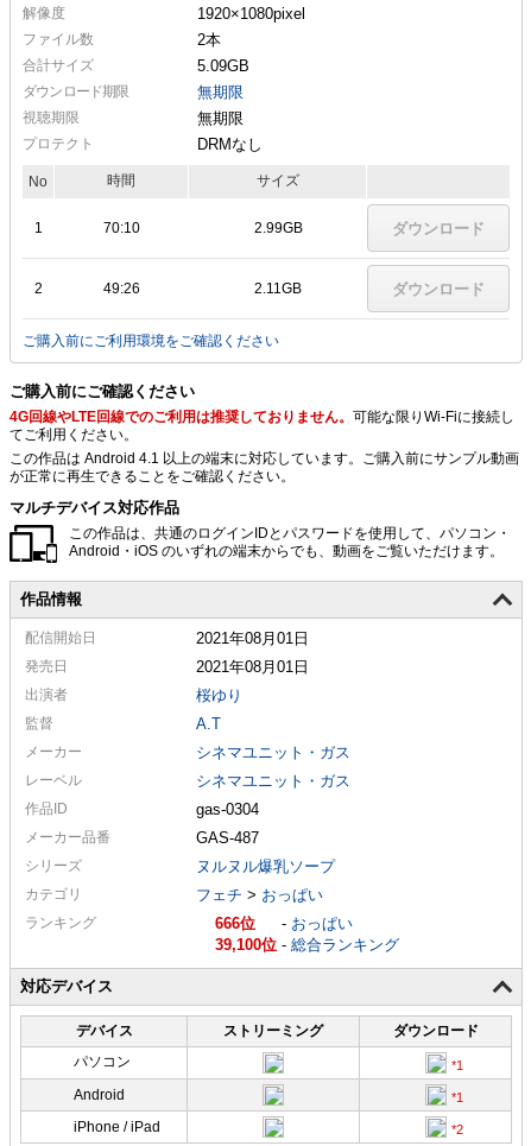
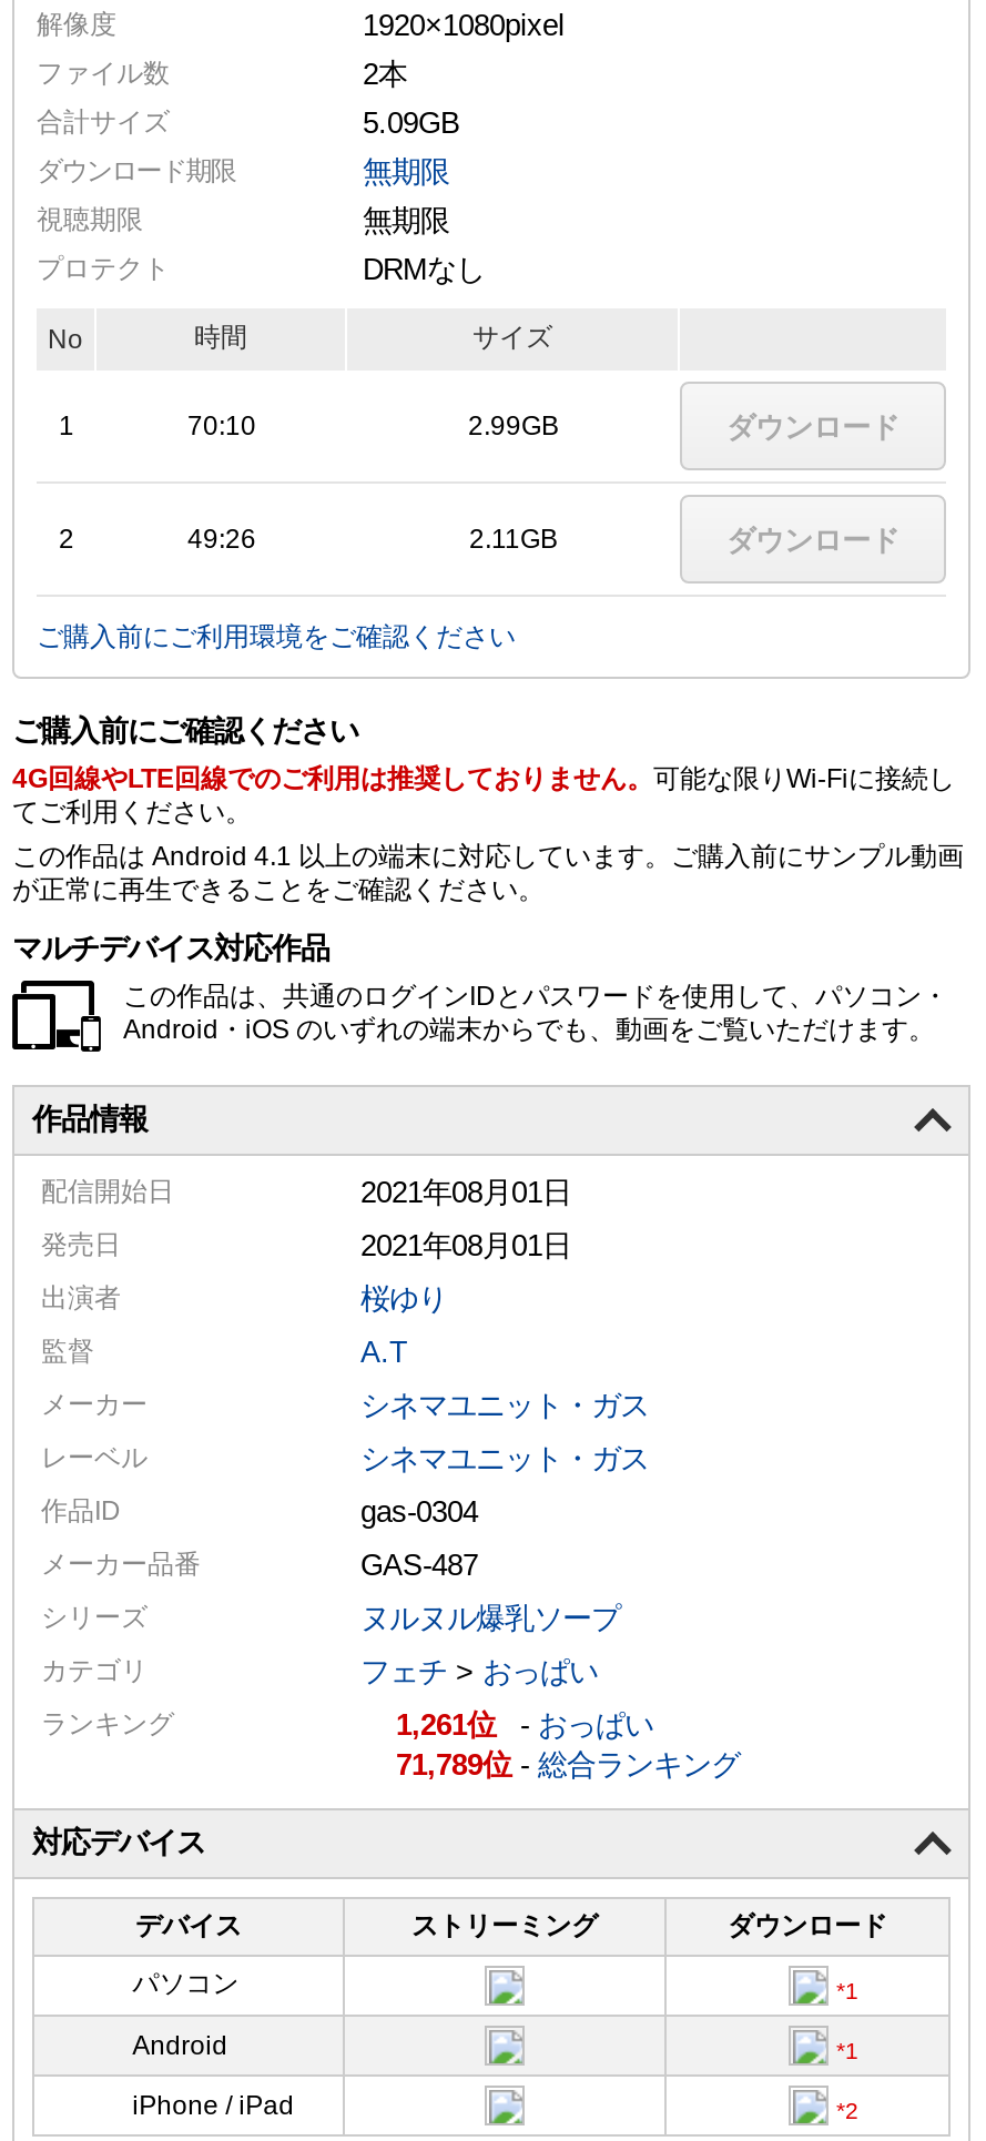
[215,914,240,932] 666 -> [396,1708,467,1741] 1,261
[215,936,399,953] 39,100 -総合ランキング -> [396,1748,740,1781] 71,789 -総合ランキング

